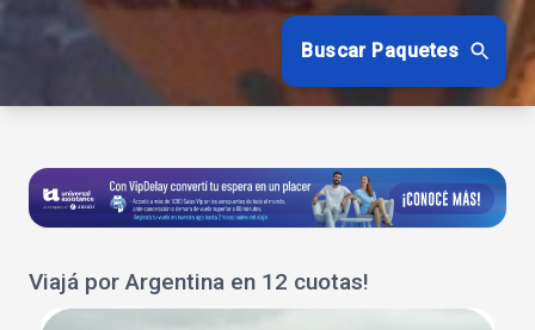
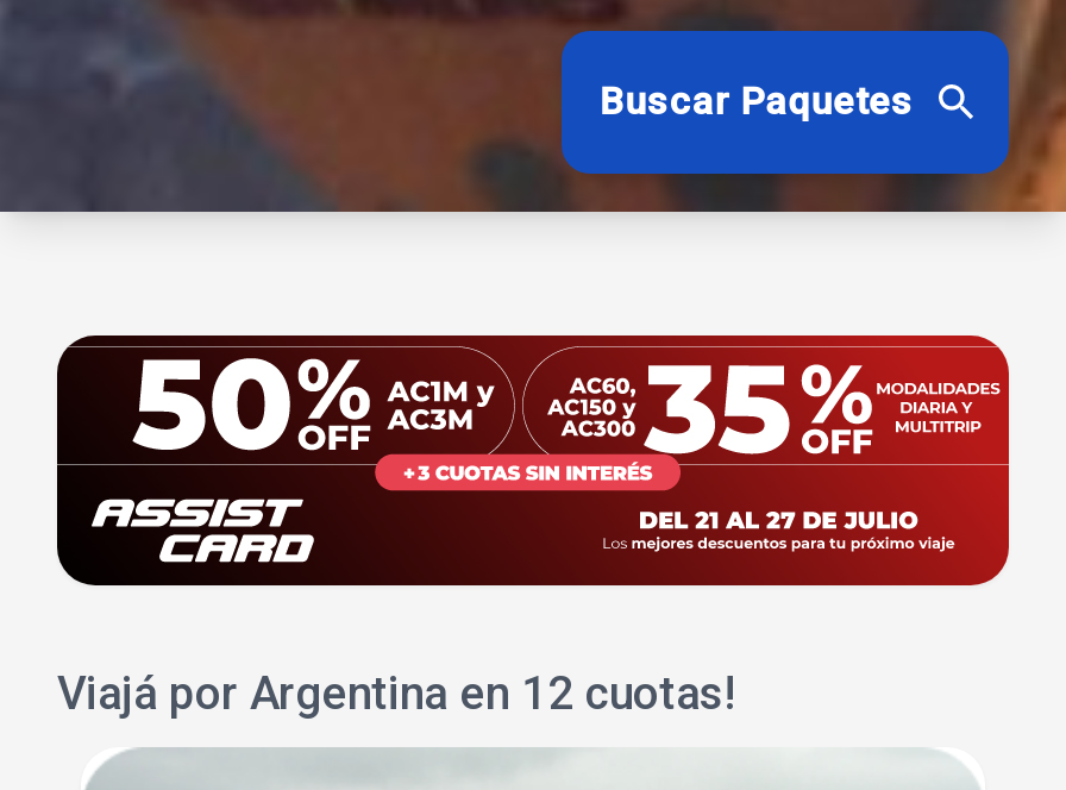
[27,167,508,229] [image] -> [55,333,1011,588] [image]

